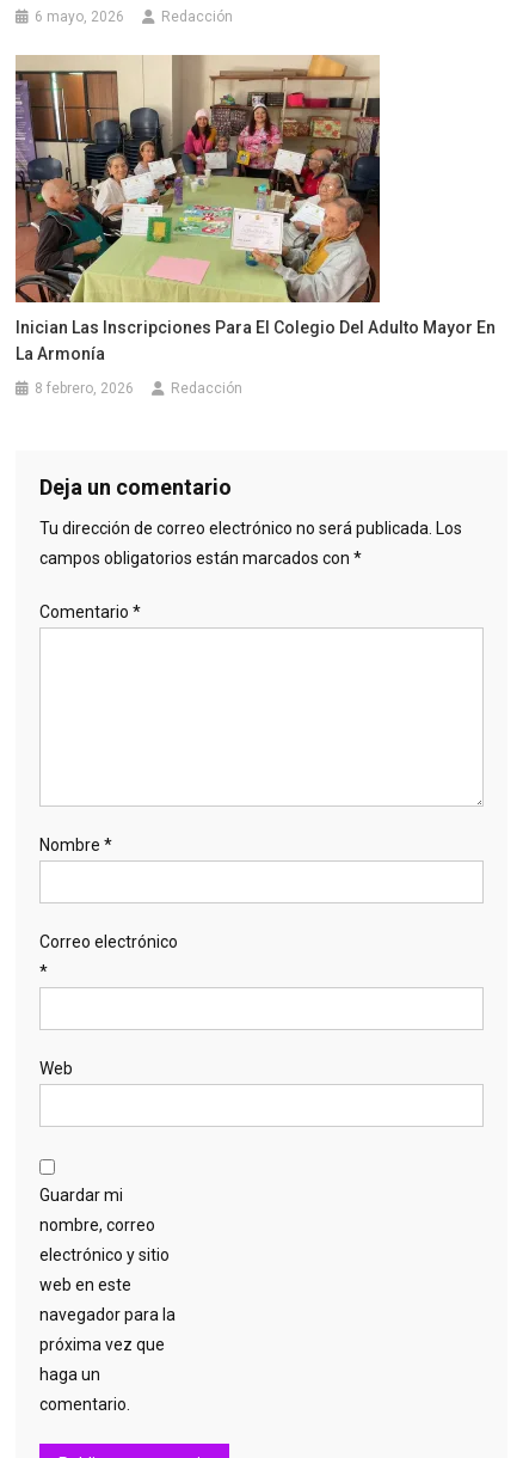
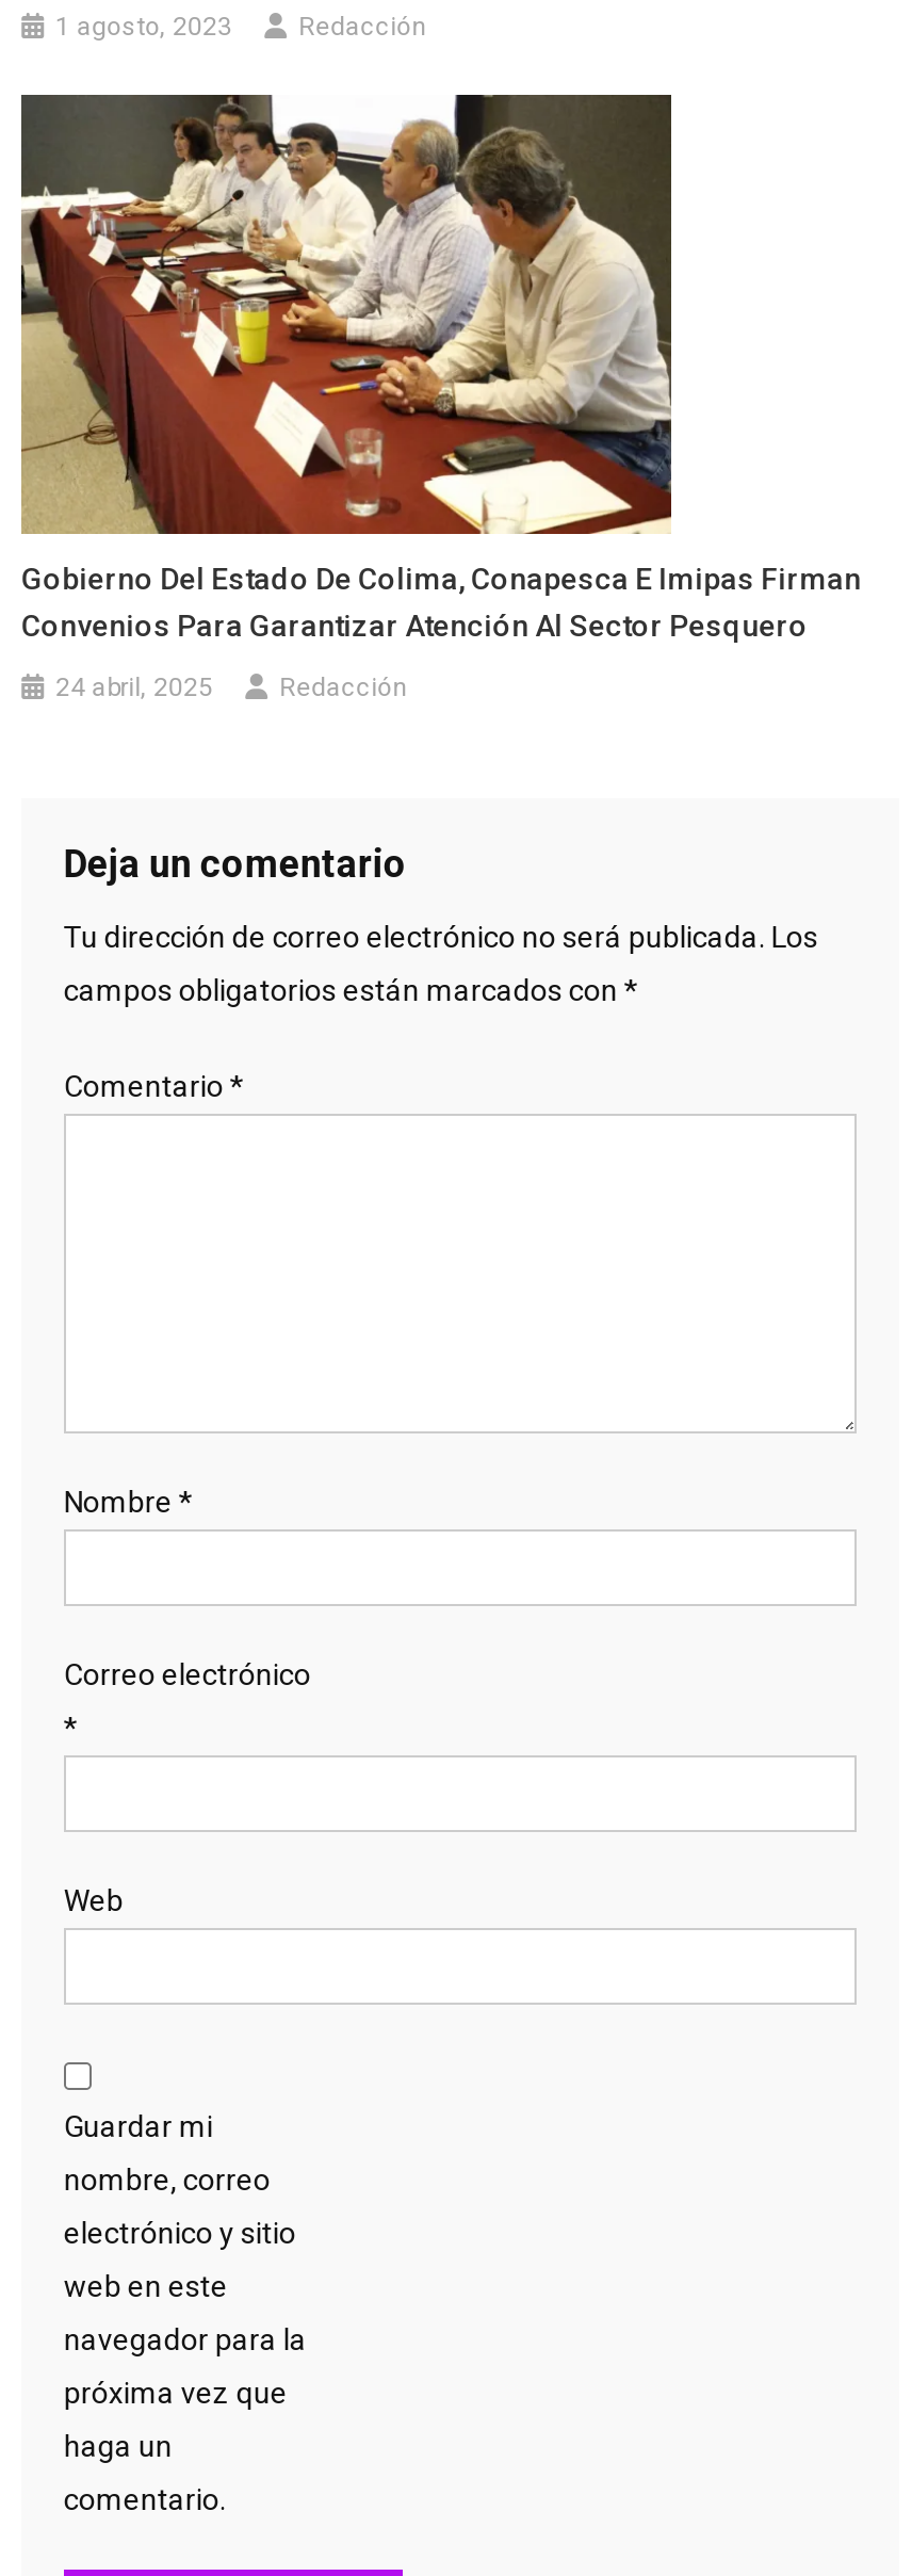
[35,9,124,26] 6 mayo, 2026 -> [56,12,232,42] 1 agosto, 2023
[14,54,496,364] [image] | Inician Las Inscripciones Para El Colegio Del Adulto Mayor En | La Armonía -> [19,94,861,642] [image] | Gobierno Del Estado De Colima, Conapesca E Imipas Firman | Convenios Para Garantizar Atención Al Sector Pesquero
[35,381,134,397] 8 febrero, 2026 -> [56,672,213,702] 24 abril, 2025

